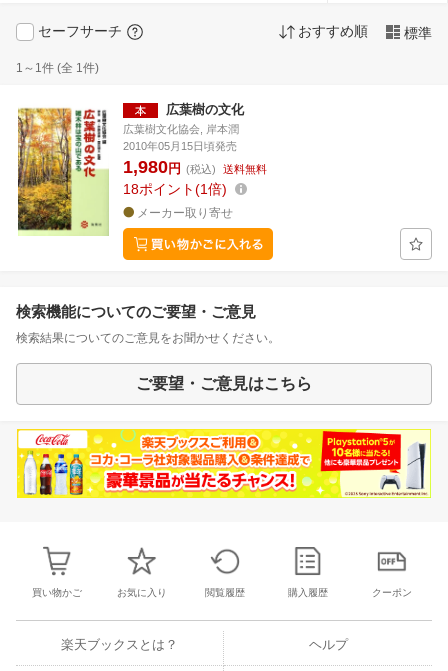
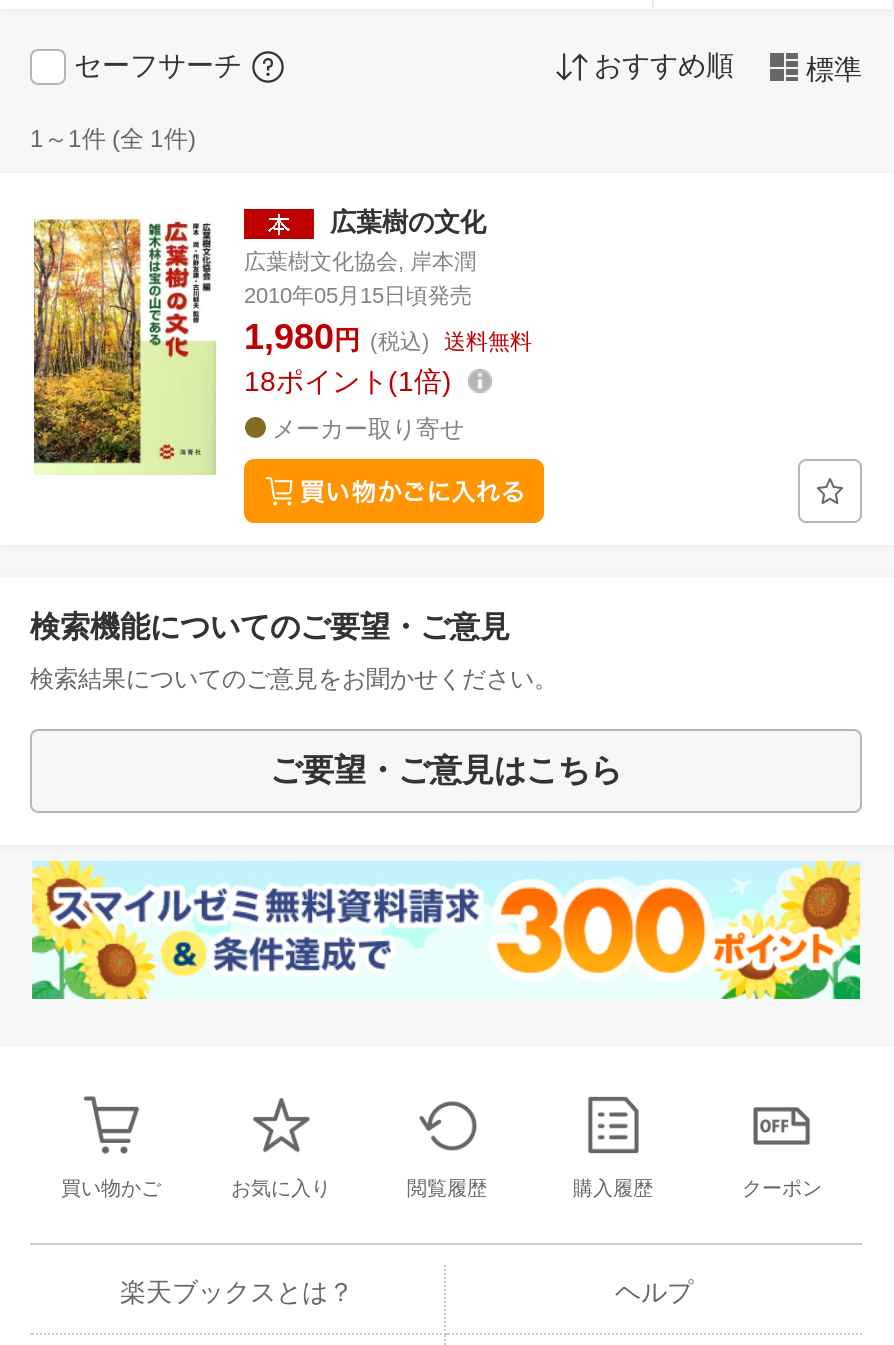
[16,428,432,499] [image] -> [30,861,862,1001] [image]

